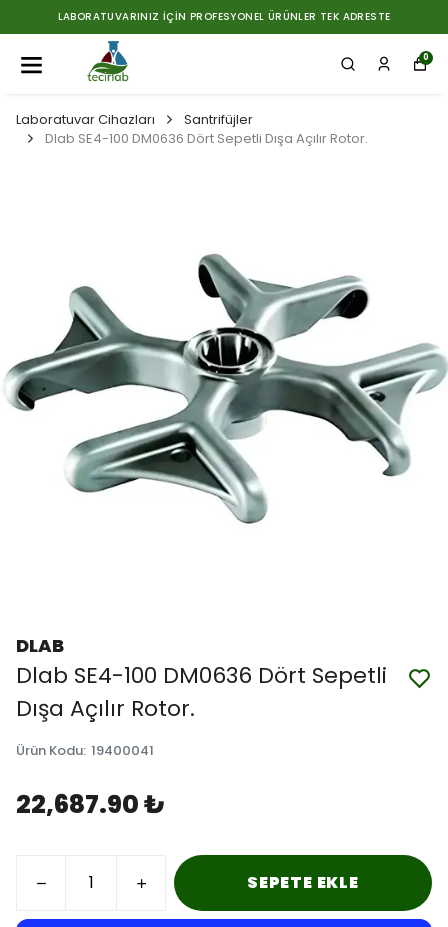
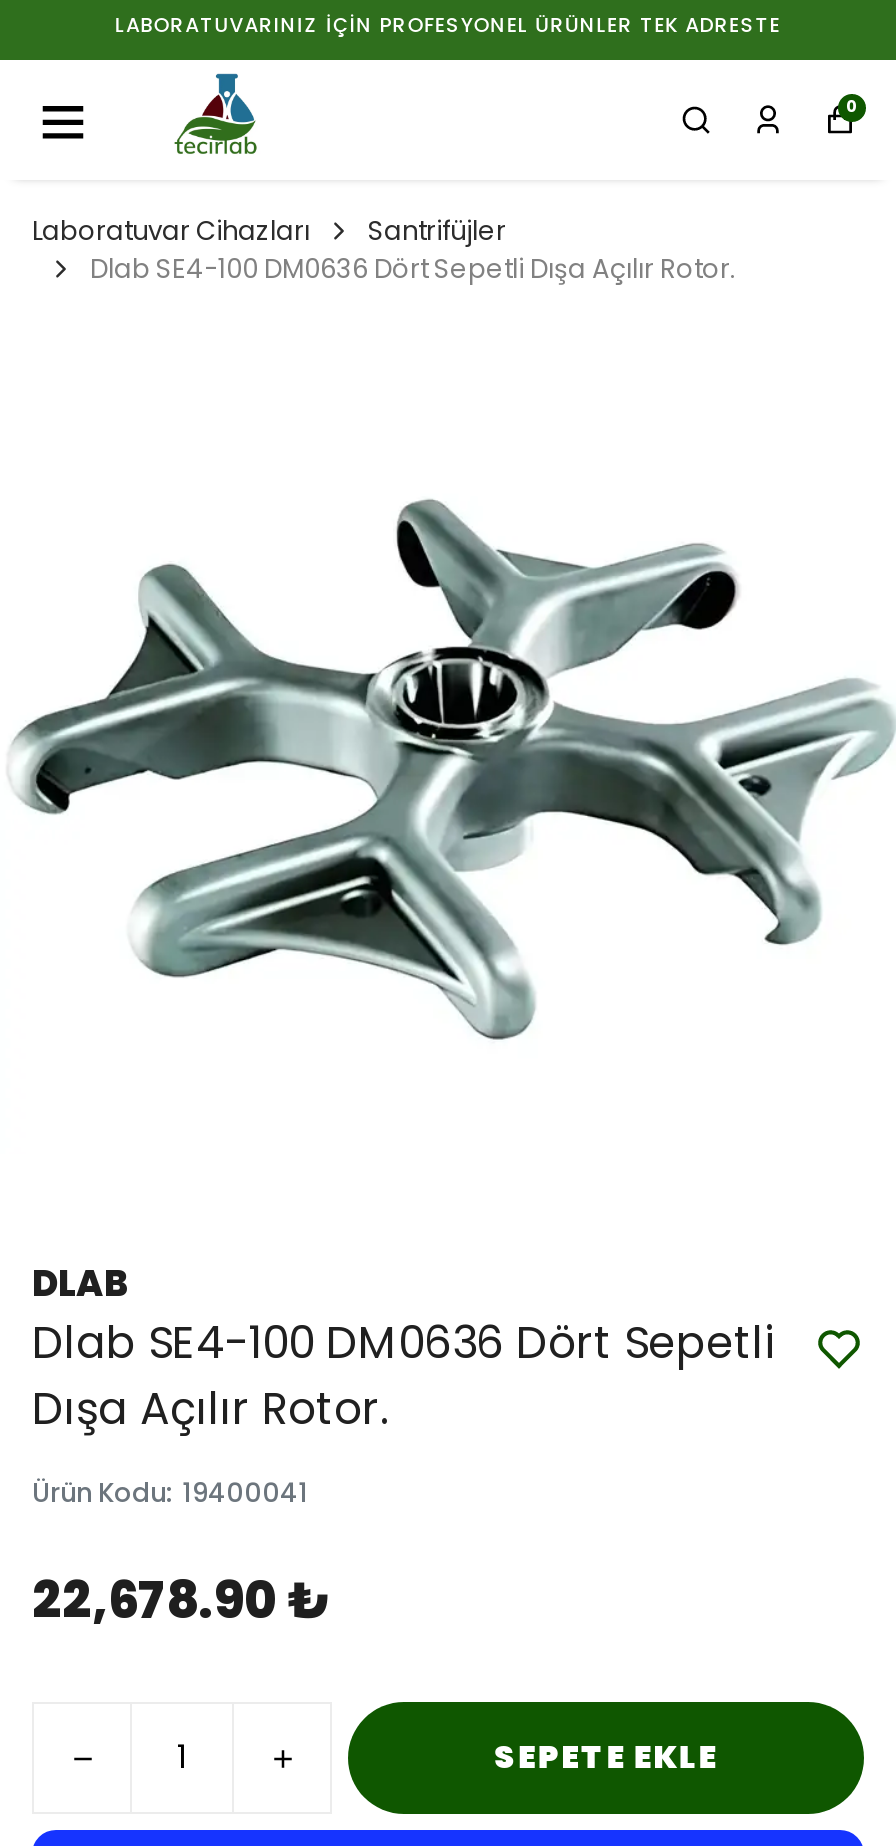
[16,787,165,822] 22,687.90 ₺ -> [32,1566,330,1636] 22,678.90 ₺

